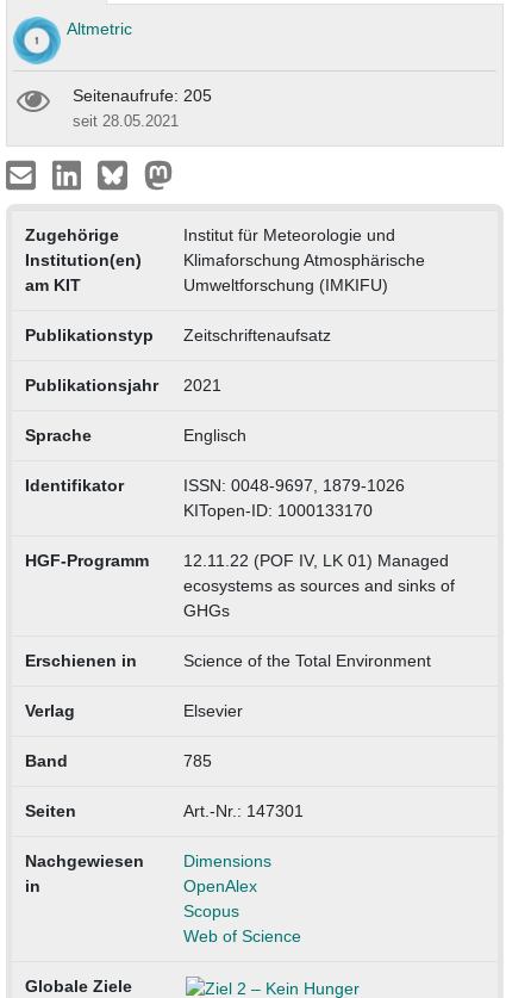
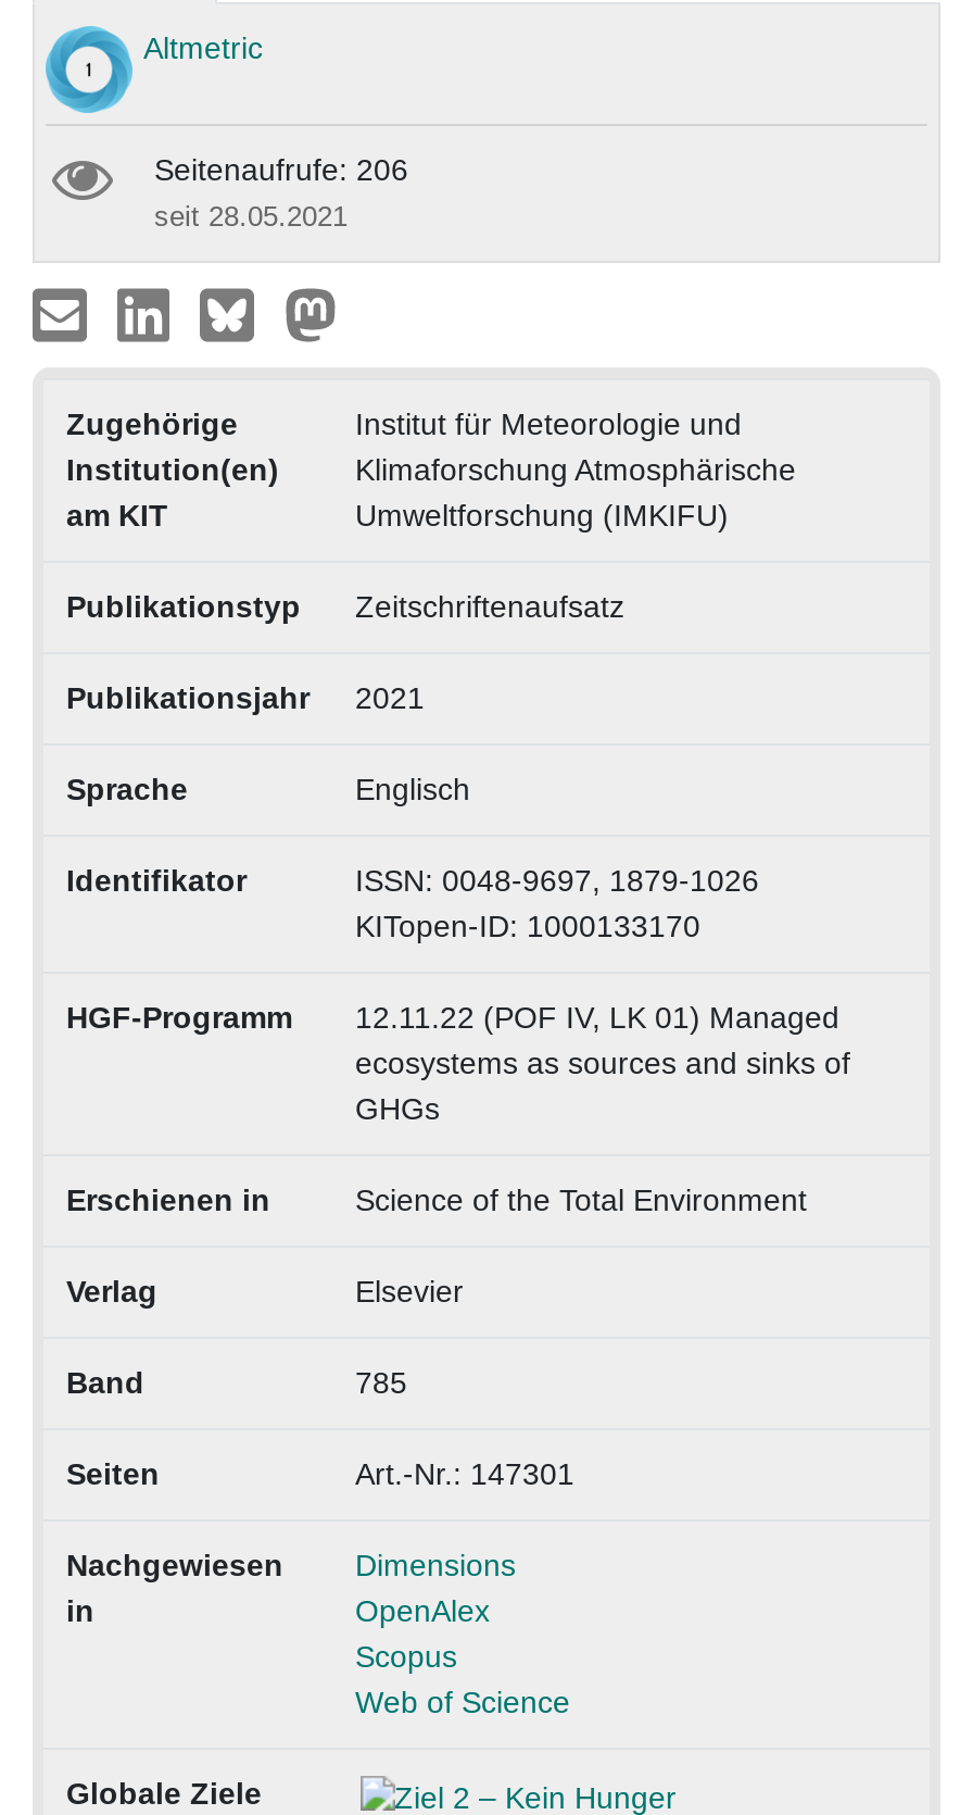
[73,85,212,104] Seitenaufrufe: 205 -> [154,151,408,186] Seitenaufrufe: 206

